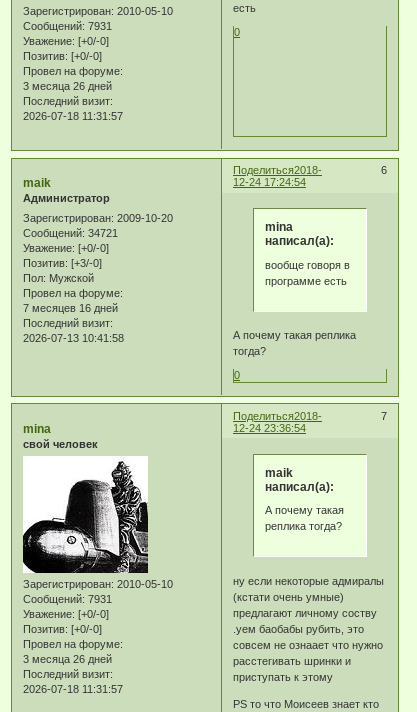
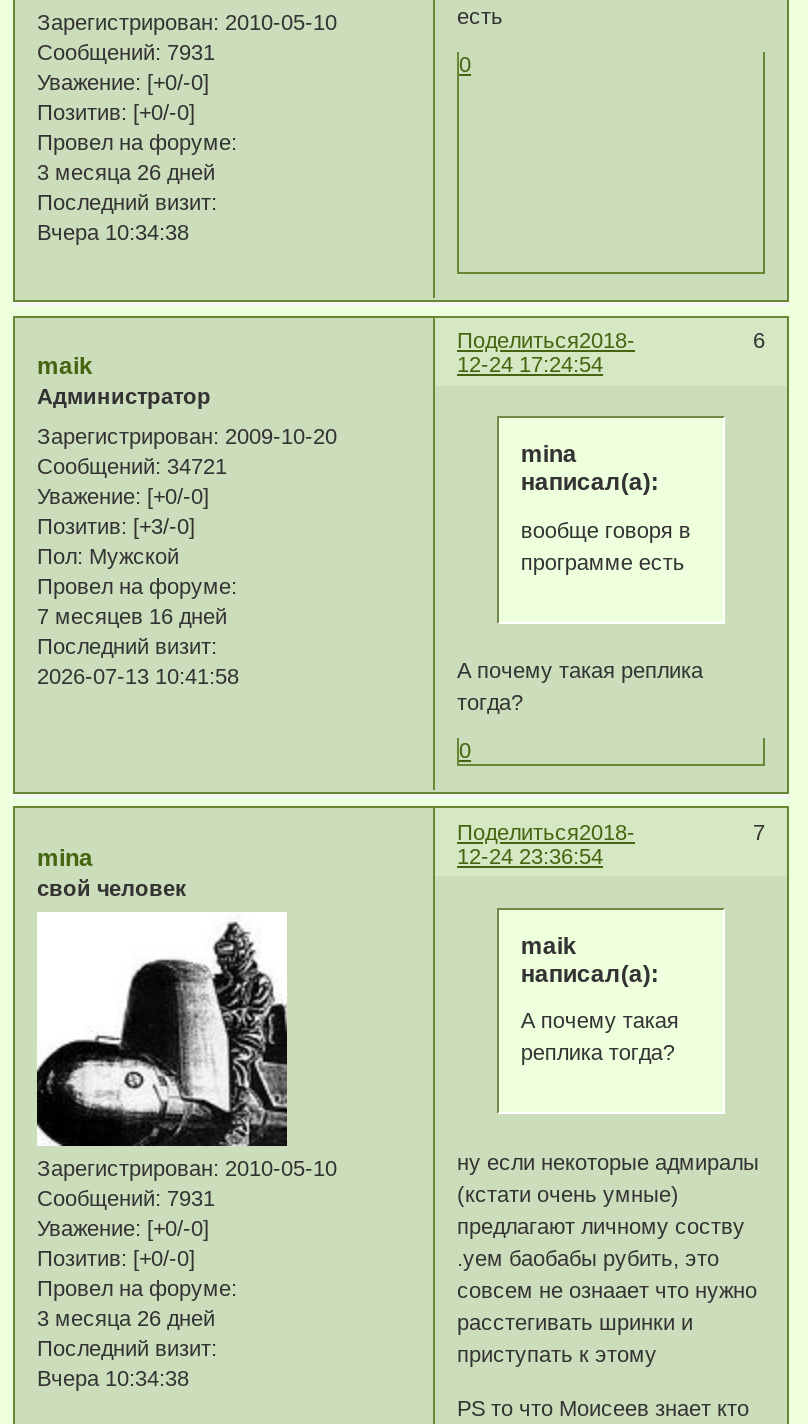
[23,110,123,122] 2026-07-18 11:31:57 -> [37,221,189,245] Вчера 10:34:38
[23,683,123,695] 2026-07-18 11:31:57 -> [37,1367,189,1391] Вчера 10:34:38

